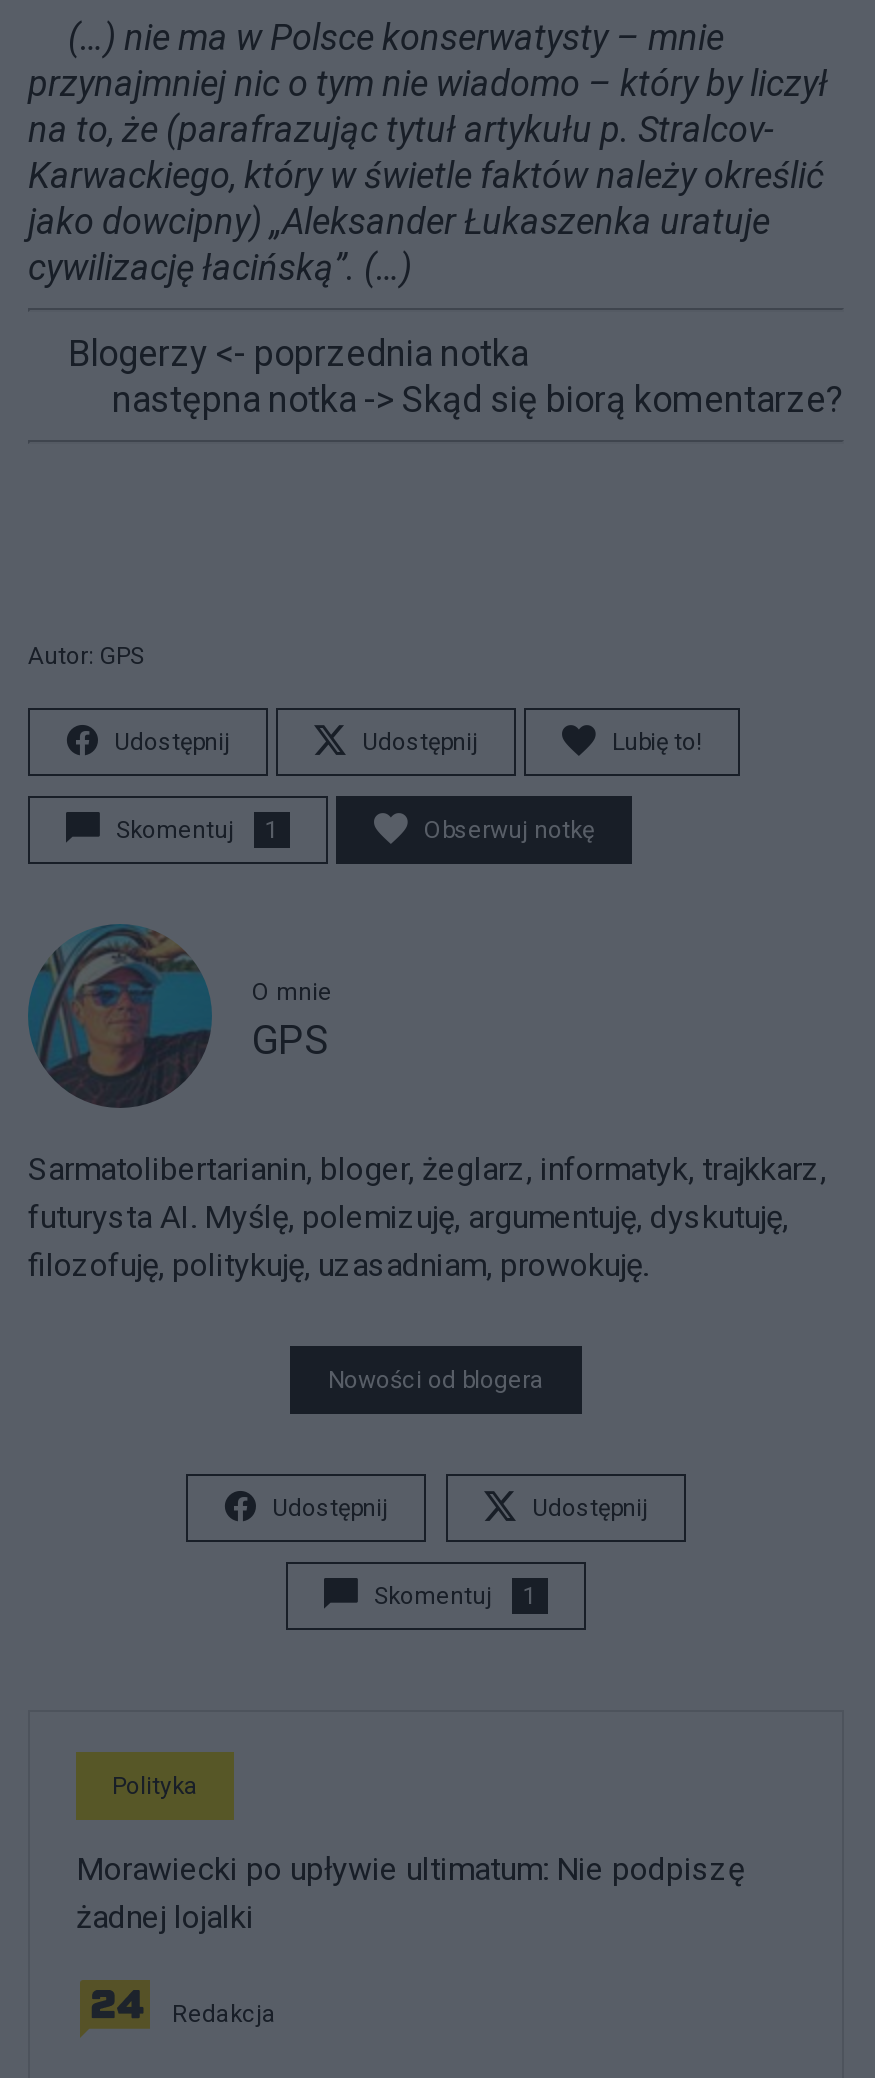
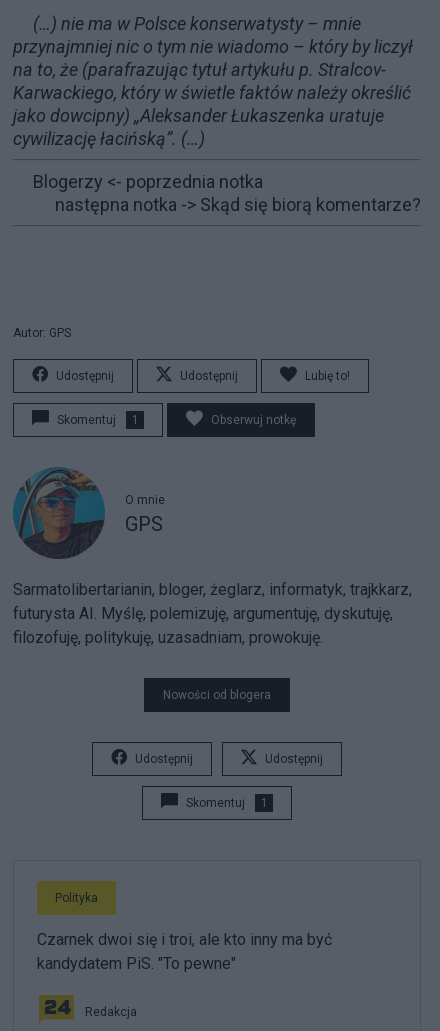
[76,1851,744,1937] Morawiecki po upływie ultimatum: Nie podpiszę | żadnej lojalki -> [37,930,332,973] Czarnek dwoi się i troi, ale kto inny ma być | kandydatem PiS. "To pewne"

